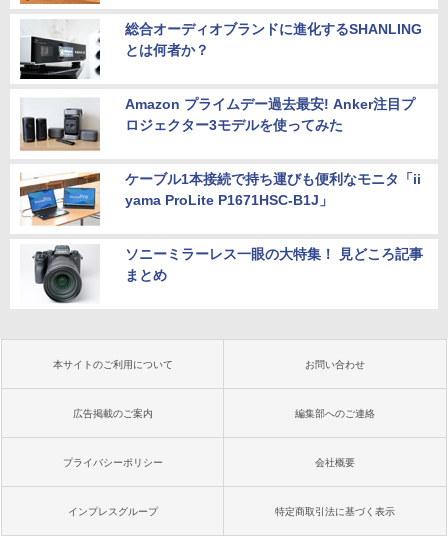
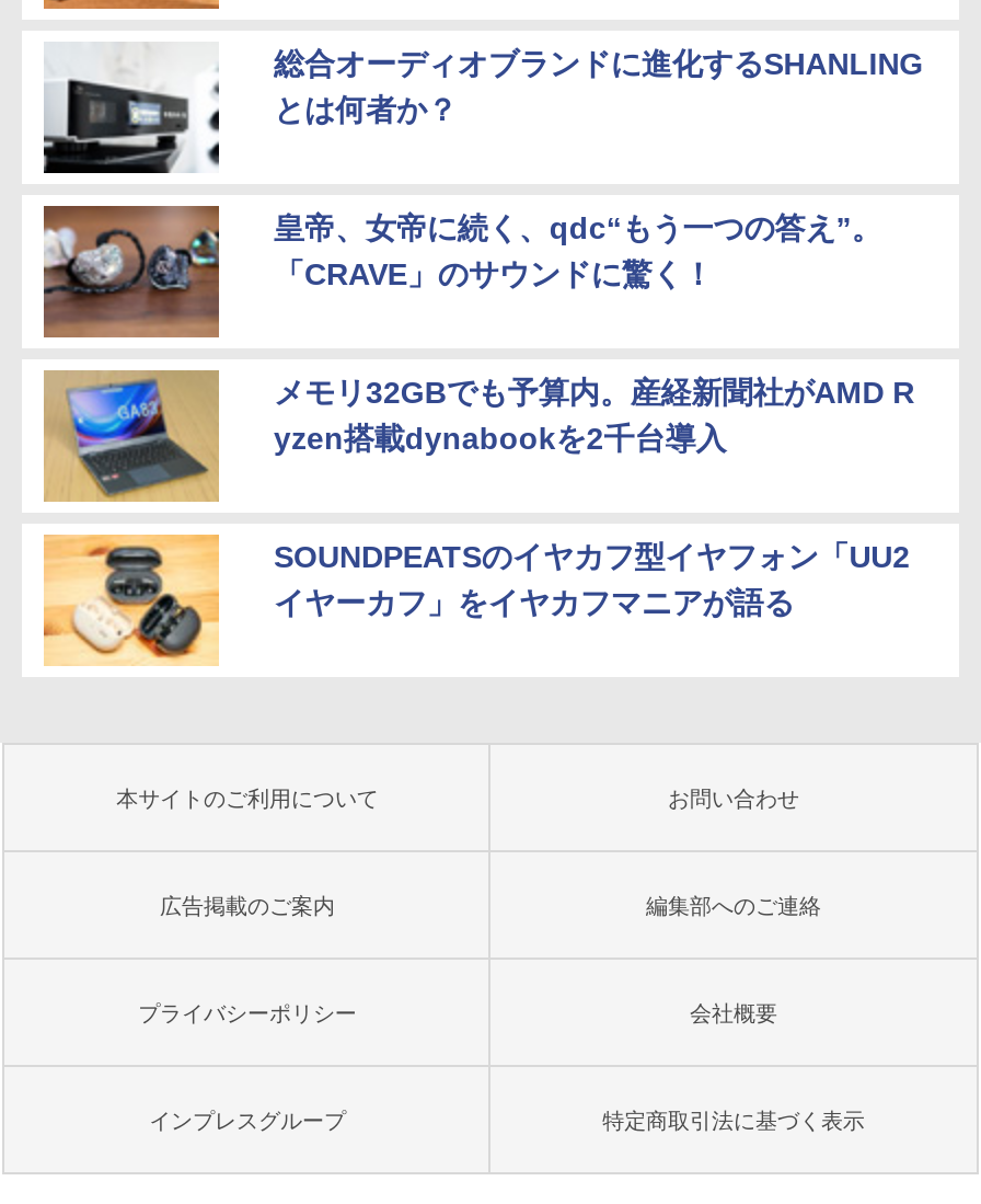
[20,94,415,154] [image] | Amazon プライムデー過去最安! Anker注目プ | ロジェクター3モデルを使ってみた -> [42,204,882,340] [image] | 皇帝、女帝に続く、qdc“もう一つの答え”。 | 「CRAVE」のサウンドに驚く！
[19,169,421,229] [image] | ケーブル1本接続で持ち運びも便利なモニタ「ii | yama ProLite P1671HSC-B1J」 -> [42,368,915,504] [image] | メモリ32GBでも予算内。産経新聞社がAMD R | yzen搭載dynabookを2千台導入
[20,244,423,304] [image] | ソニーミラーレス一眼の大特集！ 見どころ記事 | まとめ -> [42,532,910,668] [image] | SOUNDPEATSのイヤカフ型イヤフォン「UU2 | イヤーカフ」をイヤカフマニアが語る

